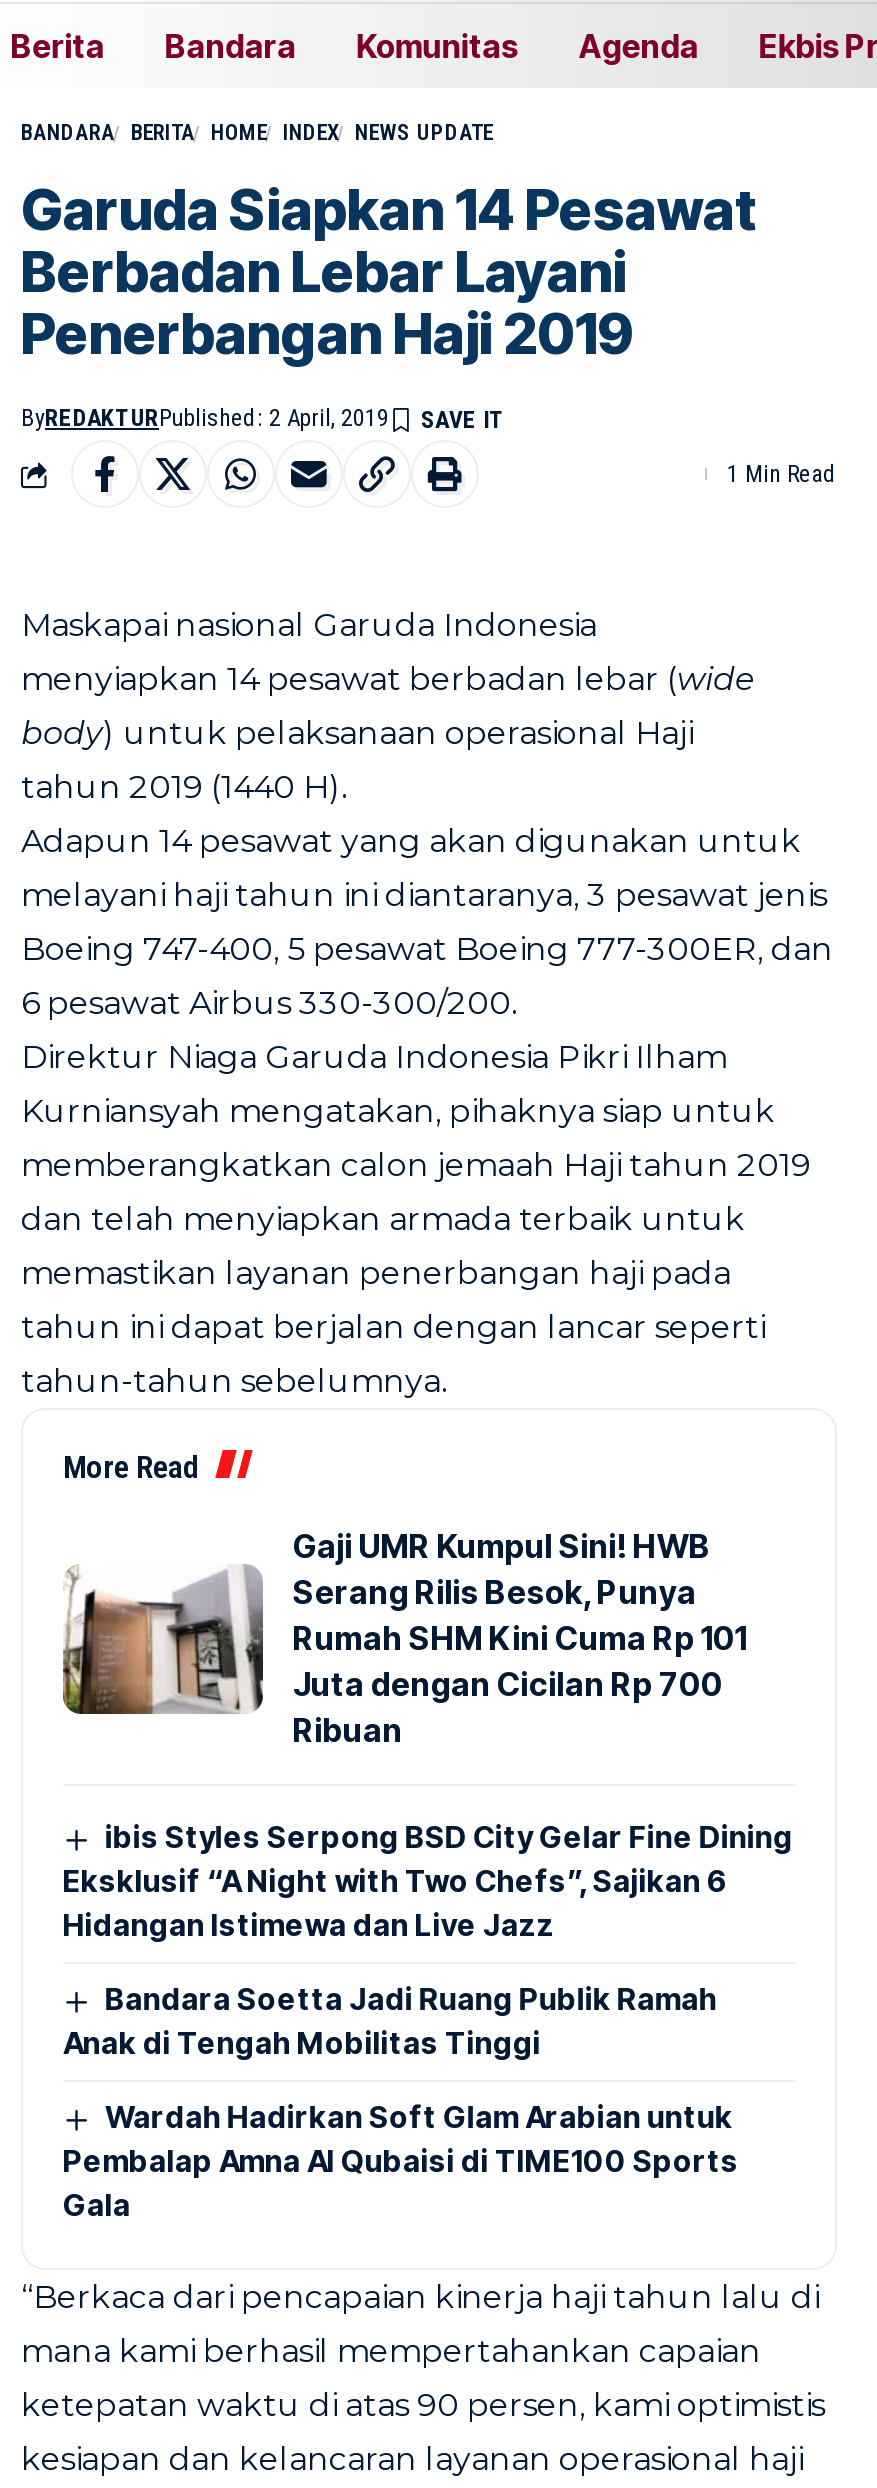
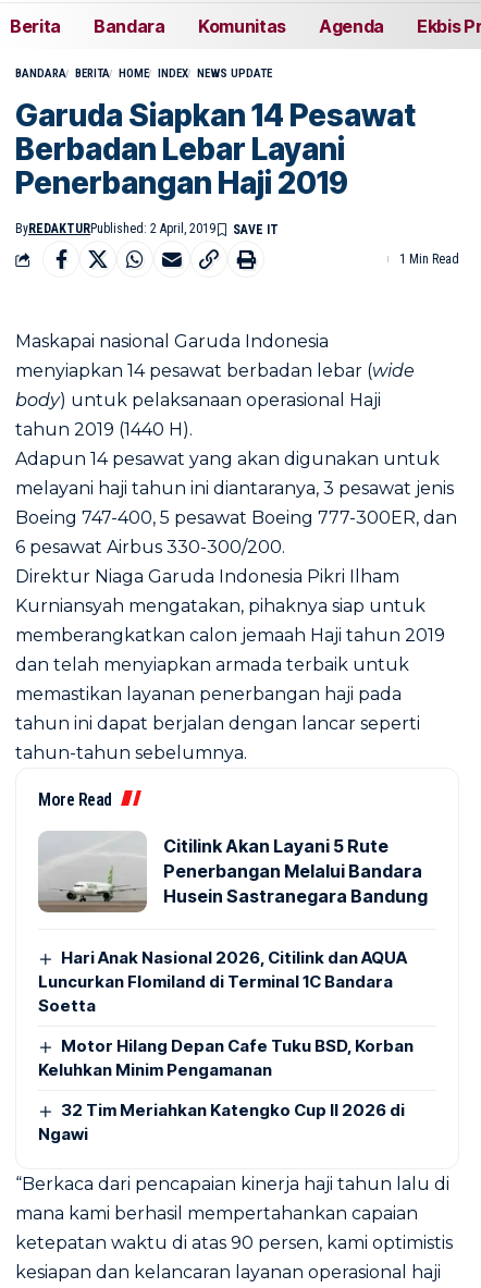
[63,1526,747,1750] [image] | Gaji UMR Kumpul Sini! HWB | Serang Rilis Besok, Punya | Rumah SHM Kini Cuma Rp 101 | Juta dengan Cicilan Rp 700 | Ribuan -> [38,831,428,913] [image] | Citilink Akan Layani 5 Rute | Penerbangan Melalui Bandara | Husein Sastranegara Bandung
[63,1818,793,1944] ibis Styles Serpong BSD City Gelar Fine Dining | Eksklusif “A Night with Two Chefs”, Sajikan 6 | Hidangan Istimewa dan Live Jazz -> [38,947,407,1016] Hari Anak Nasional 2026, Citilink dan AQUA | Luncurkan Flomiland di Terminal 1C Bandara | Soetta
[63,1980,717,2062] Bandara Soetta Jadi Ruang Publik Ramah | Anak di Tengah Mobilitas Tinggi -> [38,1035,414,1080] Motor Hilang Depan Cafe Tuku BSD, Korban | Keluhkan Minim Pengamanan
[63,2098,739,2224] Wardah Hadirkan Soft Glam Arabian untuk | Pembalap Amna Al Qubaisi di TIME100 Sports | Gala -> [38,1100,405,1144] 32 Tim Meriahkan Katengko Cup II 2026 di | Ngawi

